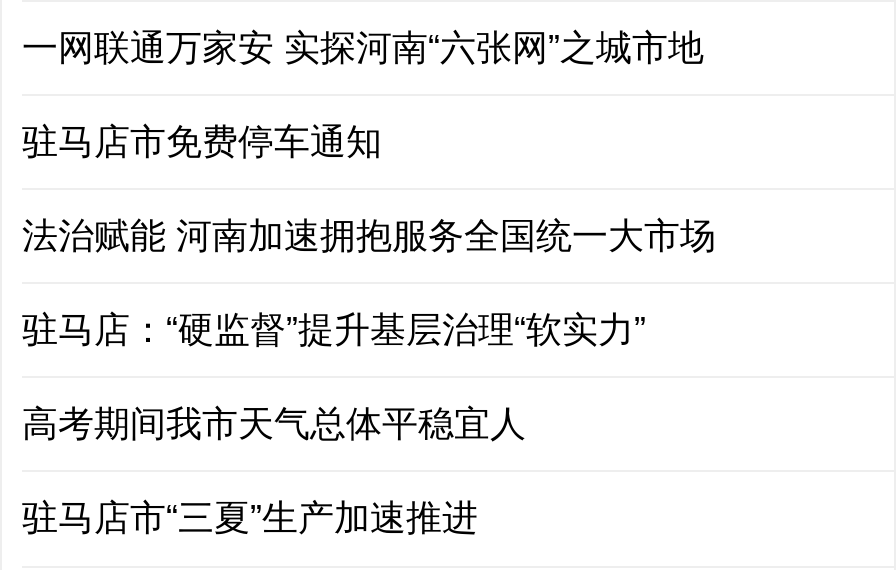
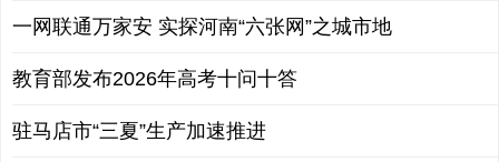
[22,122,716,444] 驻马店市免费停车通知 | 法治赋能 河南加速拥抱服务全国统一大市场 | 驻马店：“硬监督”提升基层治理“软实力” | 高考期间我市天气总体平稳宜人 -> [12,68,297,90] 教育部发布2026年高考十问十答

